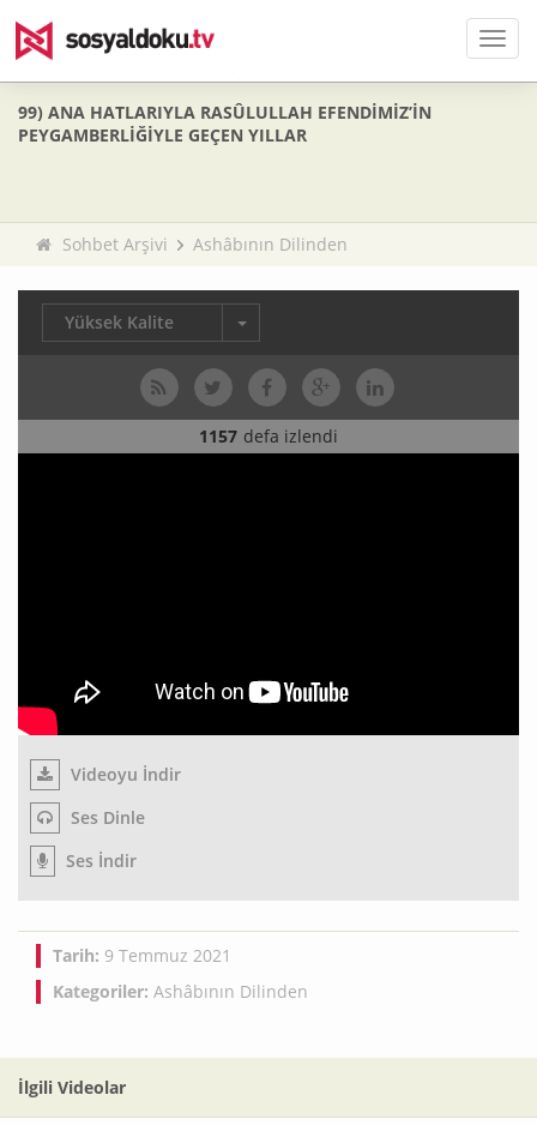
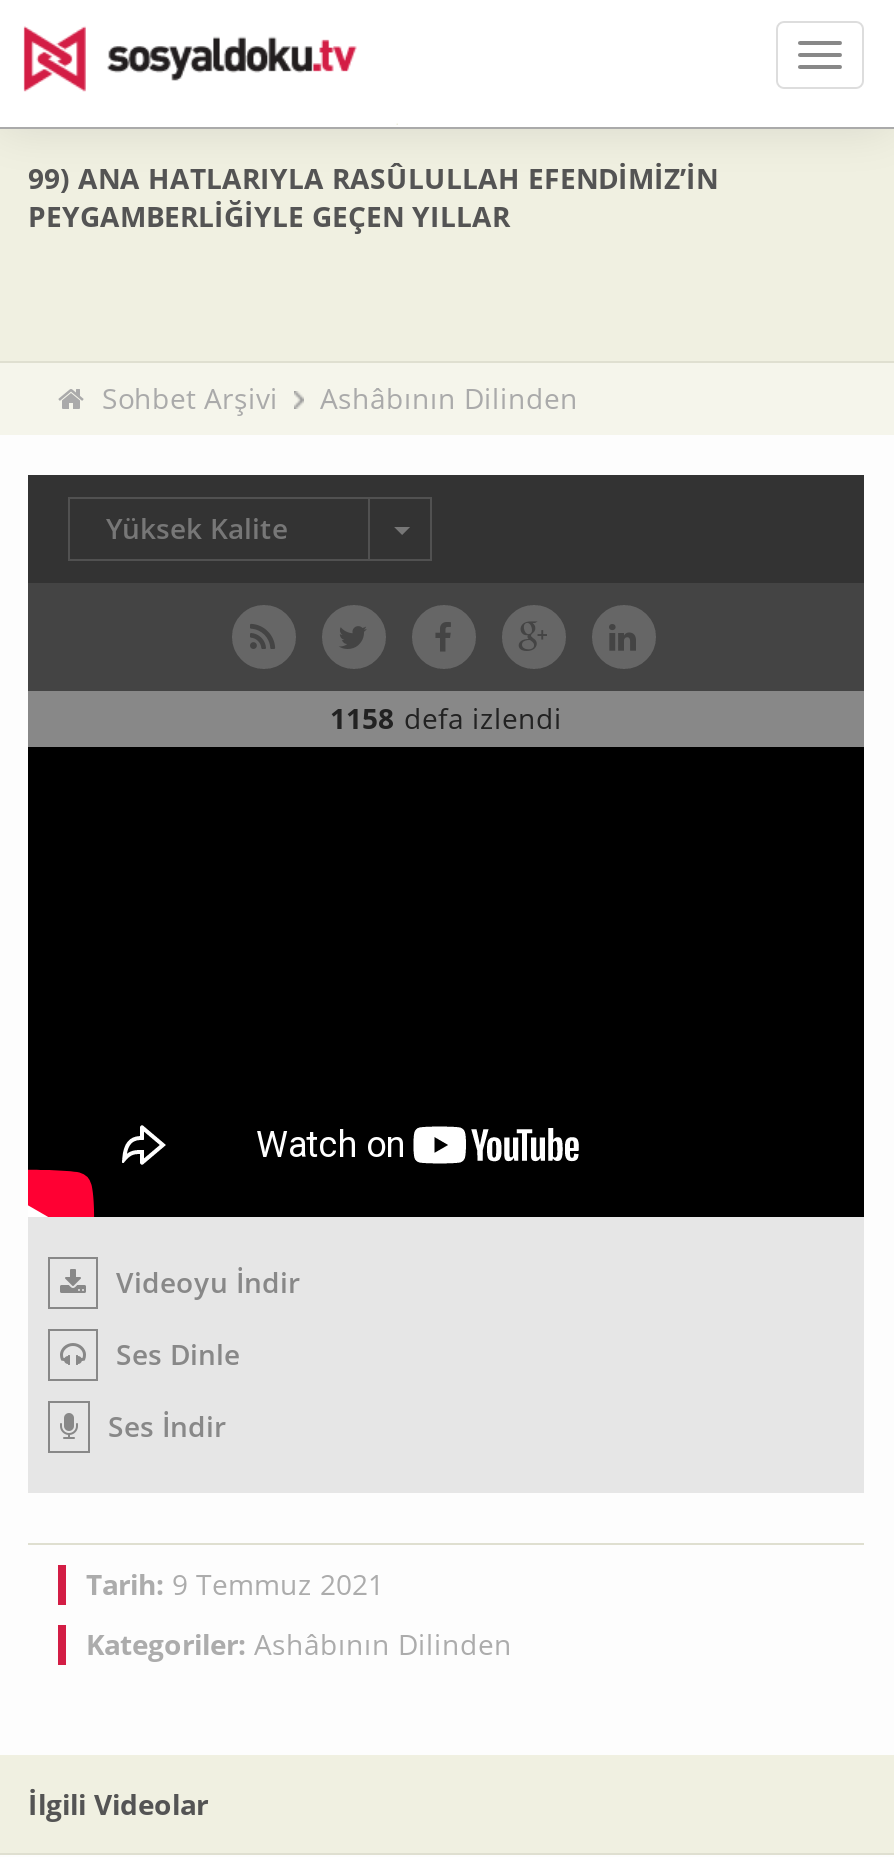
[199,425,338,447] 1157 defa izlendi -> [330,699,562,737] 1158 defa izlendi

